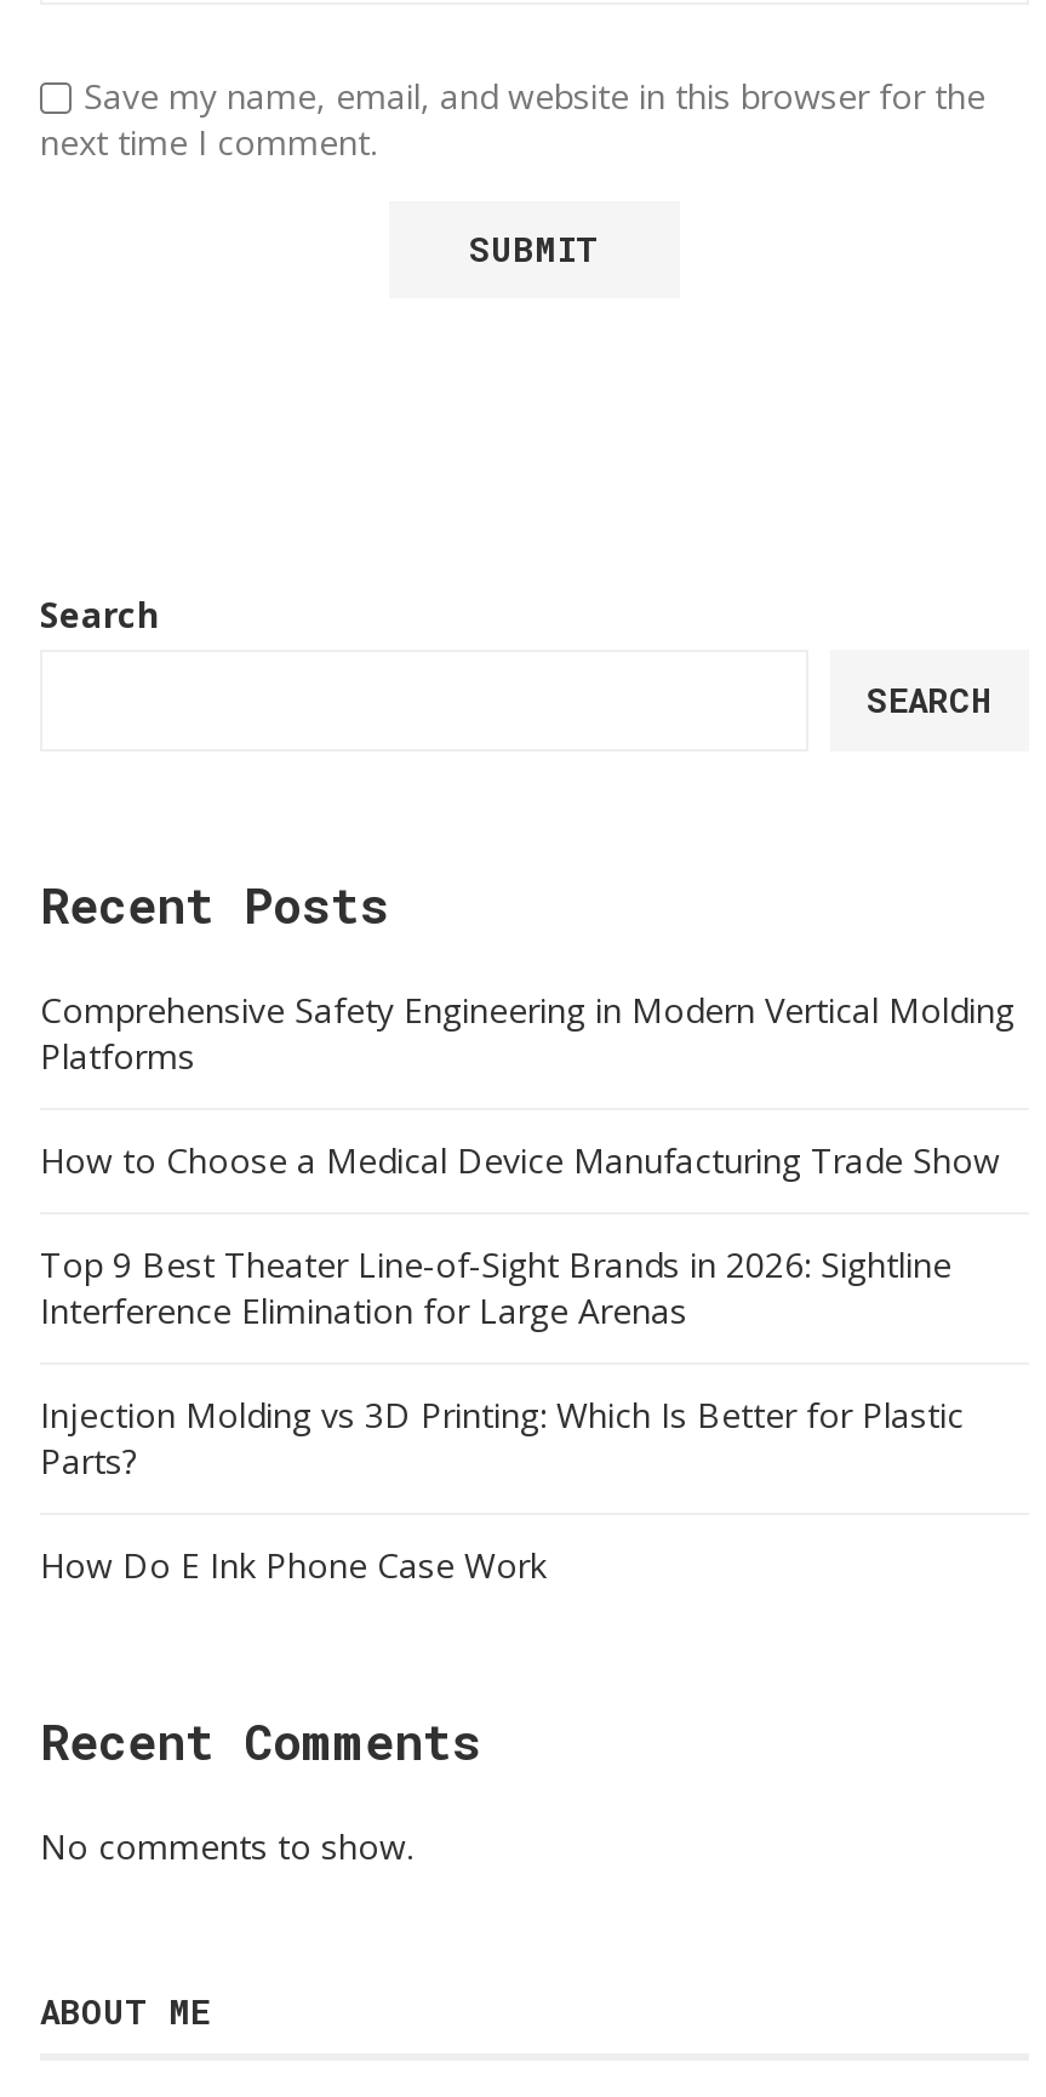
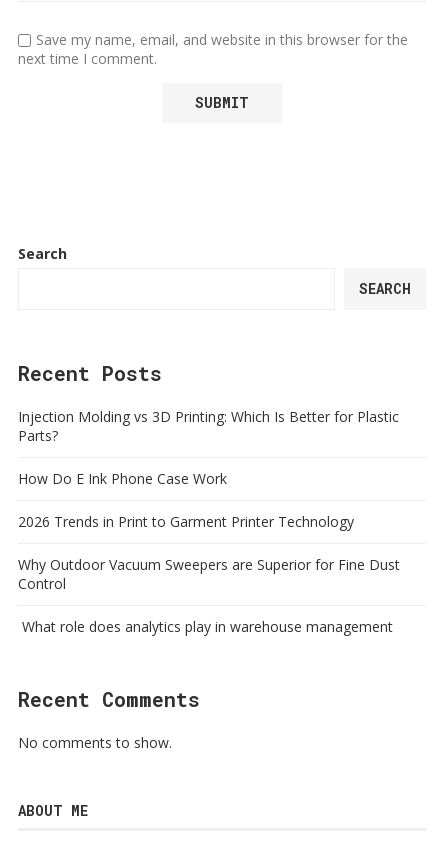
[40,986,1014,1333] Comprehensive Safety Engineering in Modern Vertical Molding | Platforms | How to Choose a Medical Device Manufacturing Trade Show | Top 9 Best Theater Line-of-Sight Brands in 2026: Sightline | Interference Elimination for Large Arenas -> none
moved [40,1391,964,1587] -> [18,407,399,488]: Injection Molding vs 3D Printing: Which Is Better for Plastic | Parts? | How Do E Ink Phone Case Work
none -> [18,512,400,636] 2026 Trends in Print to Garment Printer Technology | Why Outdoor Vacuum Sweepers are Superior for Fine Dust | Control | What role does analytics play in warehouse management

